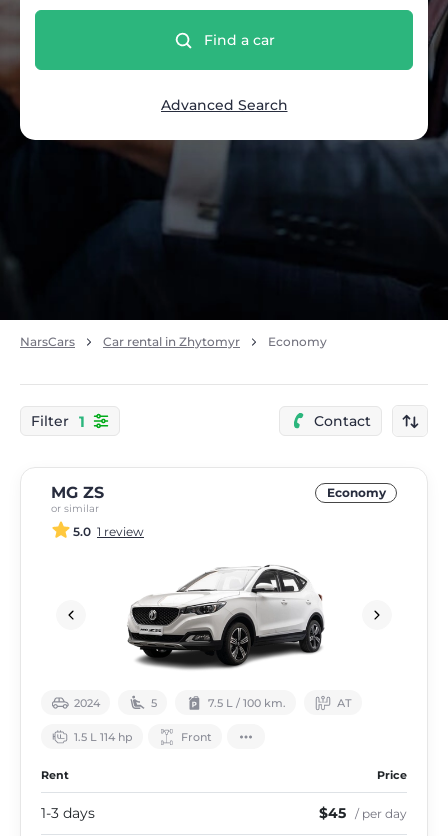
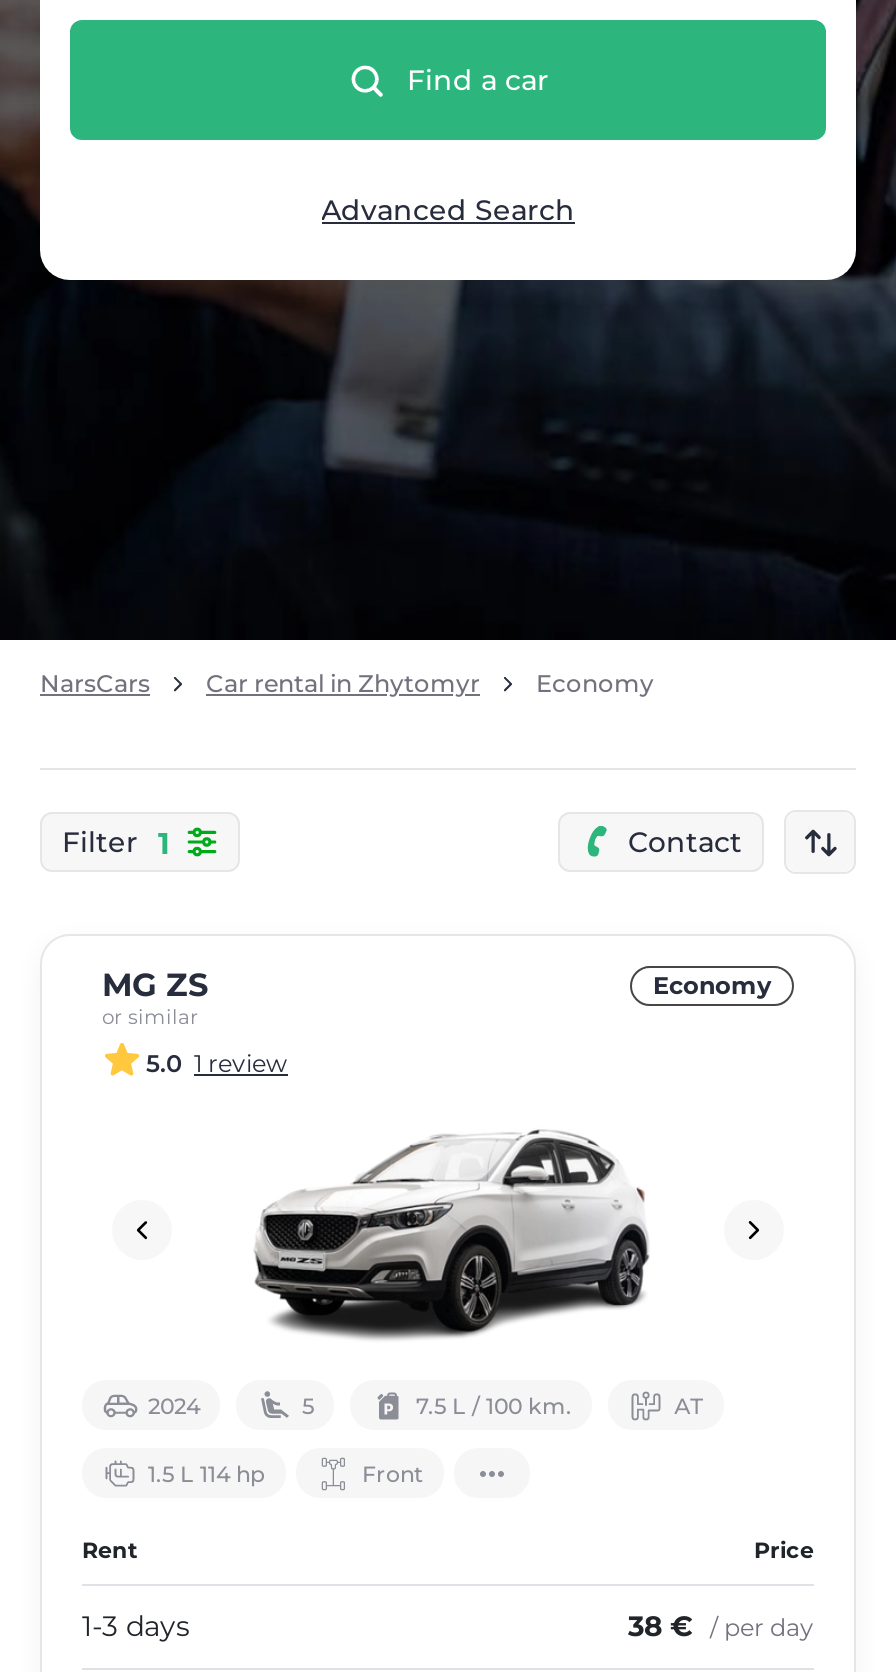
[319,804,407,822] $45 / per day -> [628,1608,814,1644] 38 € / per day

